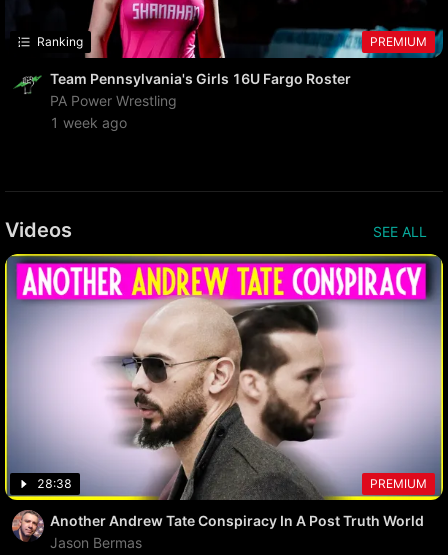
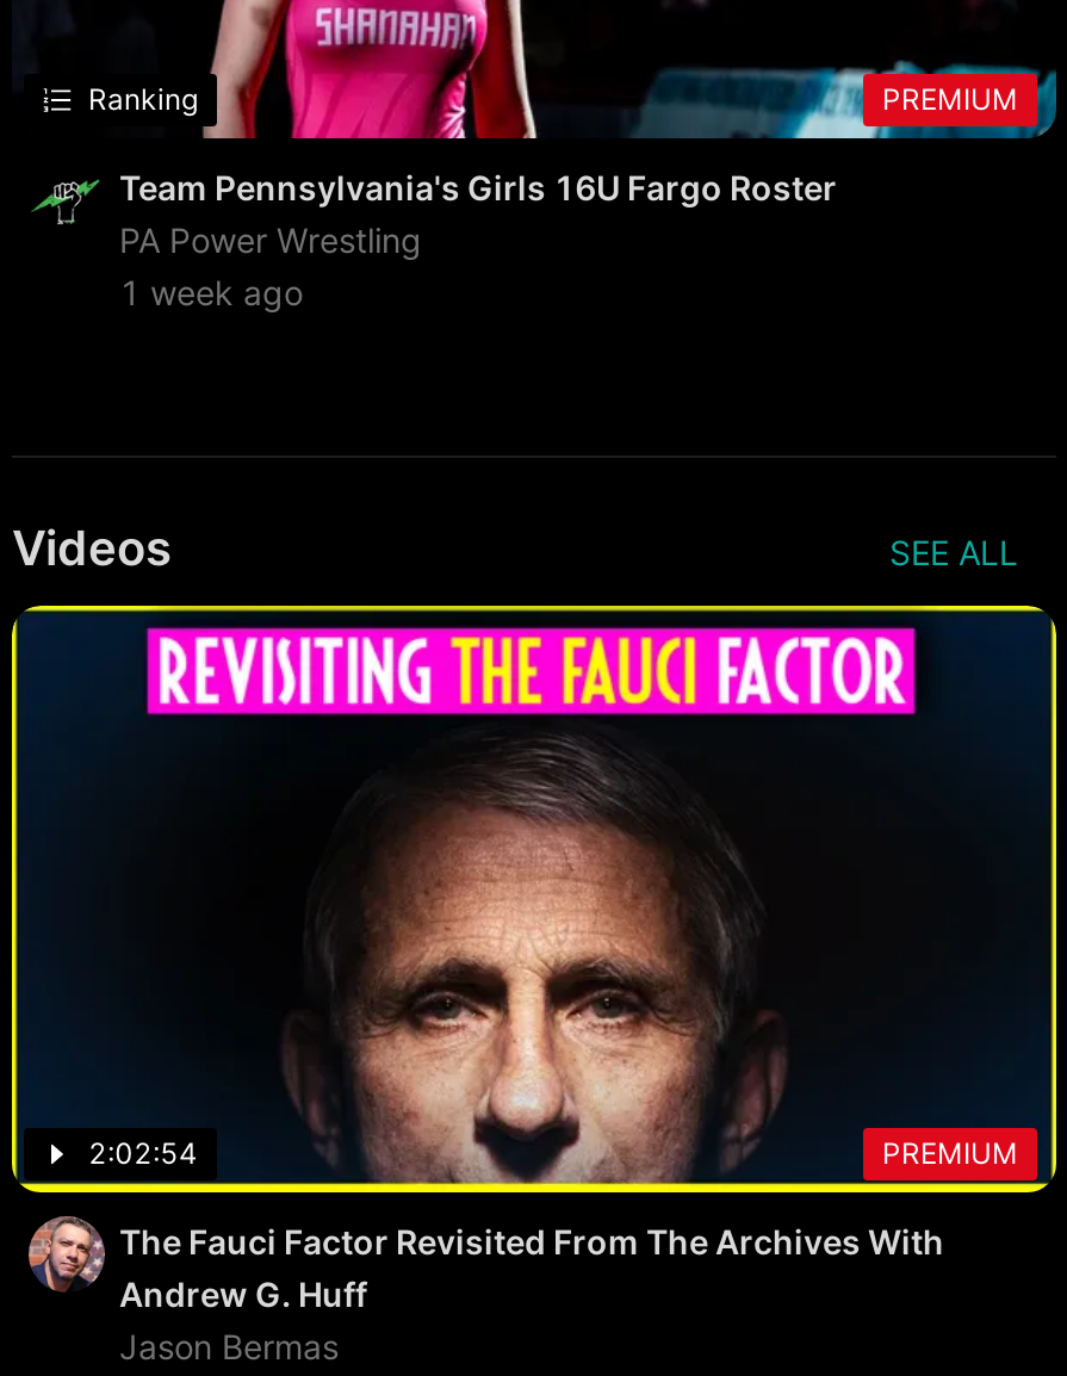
[6,255,442,497] [image] | 28:38 -> [17,610,1054,1195] [image] | 2:02:54
[50,512,424,529] Another Andrew Tate Conspiracy In A Post Truth World -> [119,1222,944,1315] The Fauci Factor Revisited From The Archives With | Andrew G. Huff

